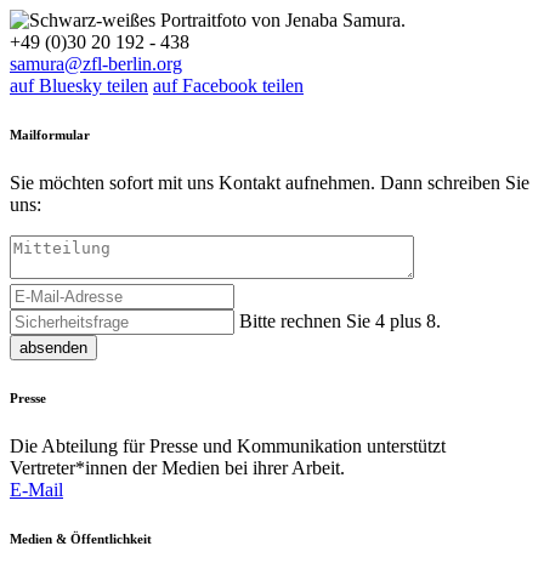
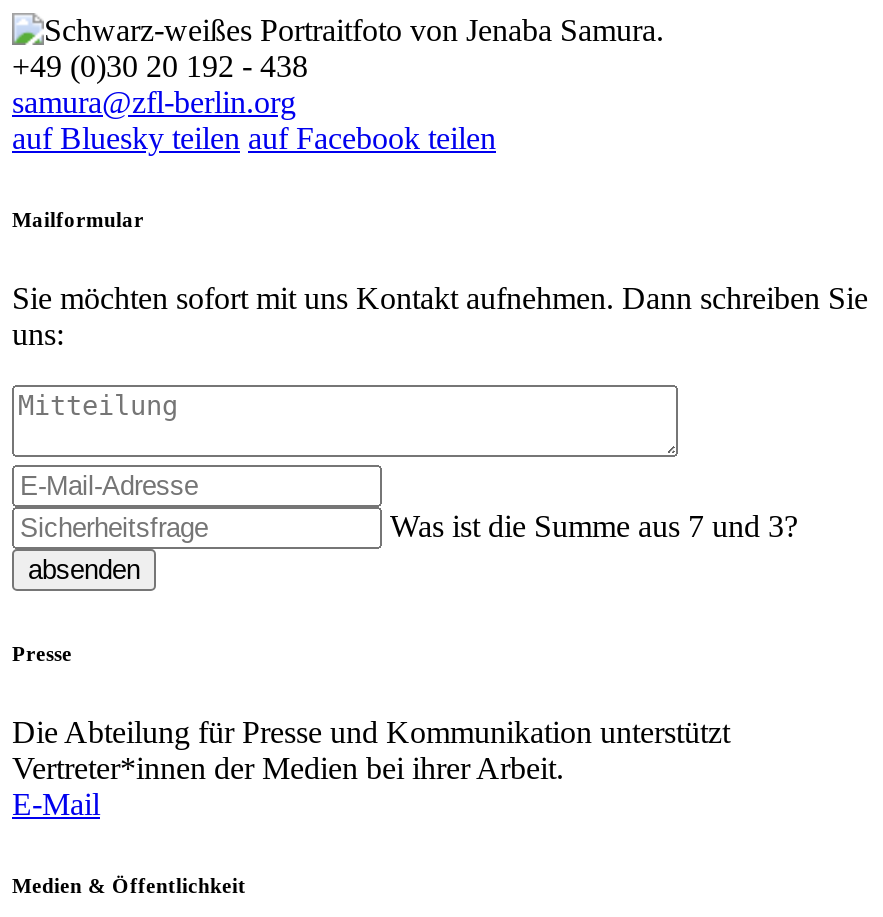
[239,310,441,331] Bitte rechnen Sie 4 plus 8. -> [390,509,798,543] Was ist die Summe aus 7 und 3?

